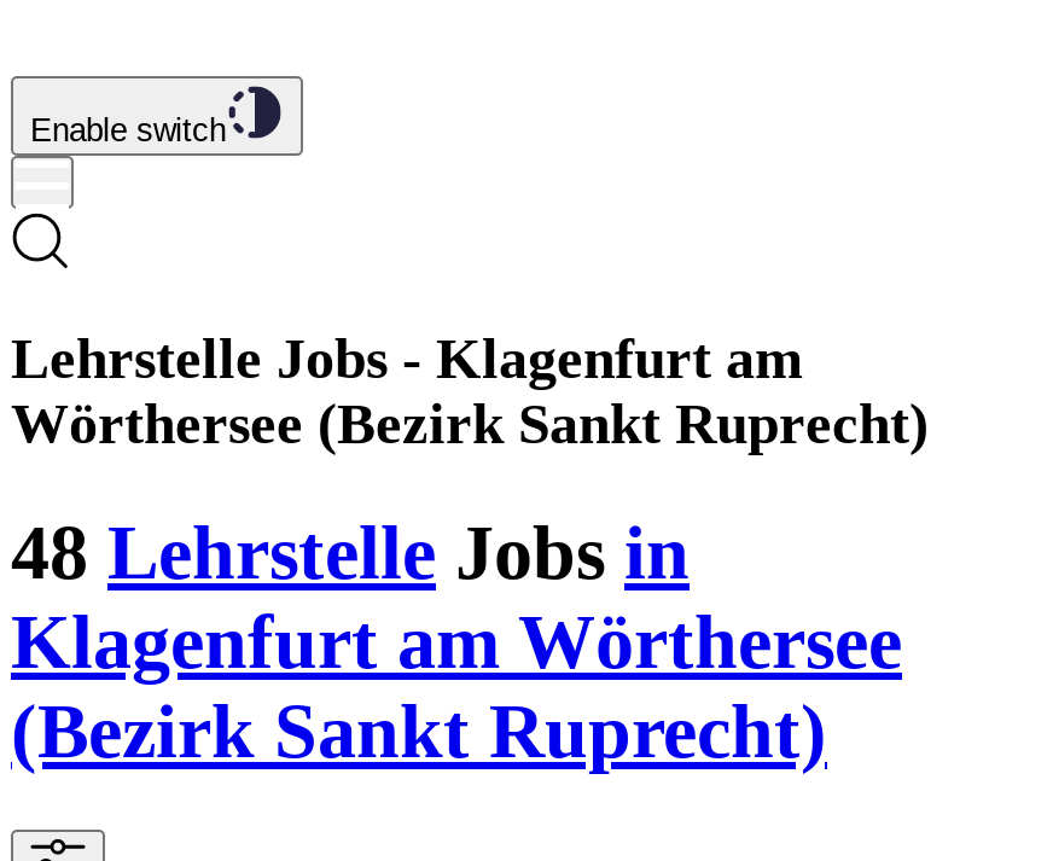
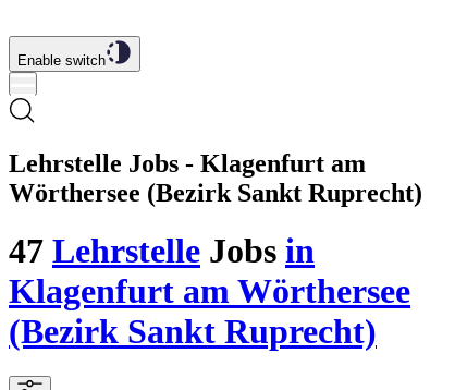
[11,509,690,596] 48 Lehrstelle Jobs in -> [9,231,315,270] 47 Lehrstelle Jobs in

